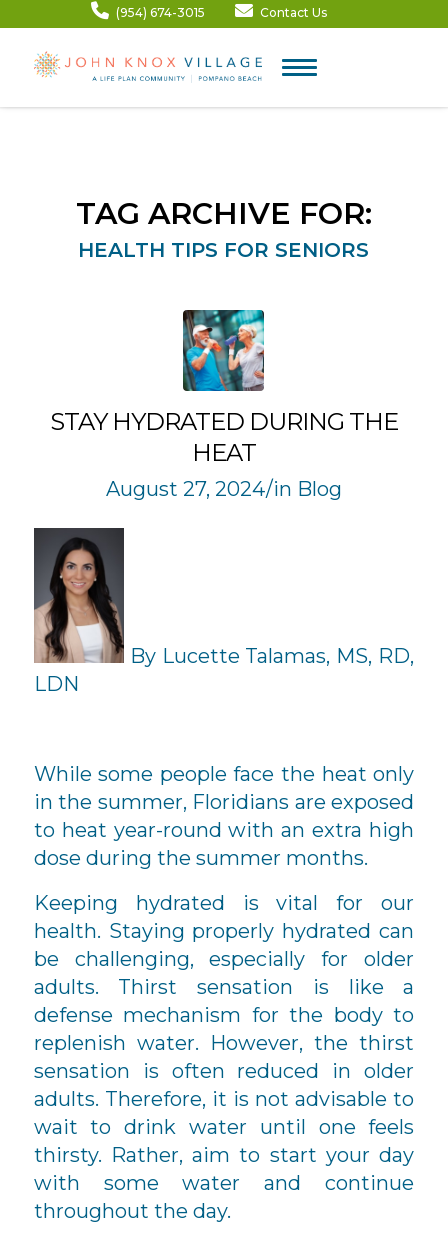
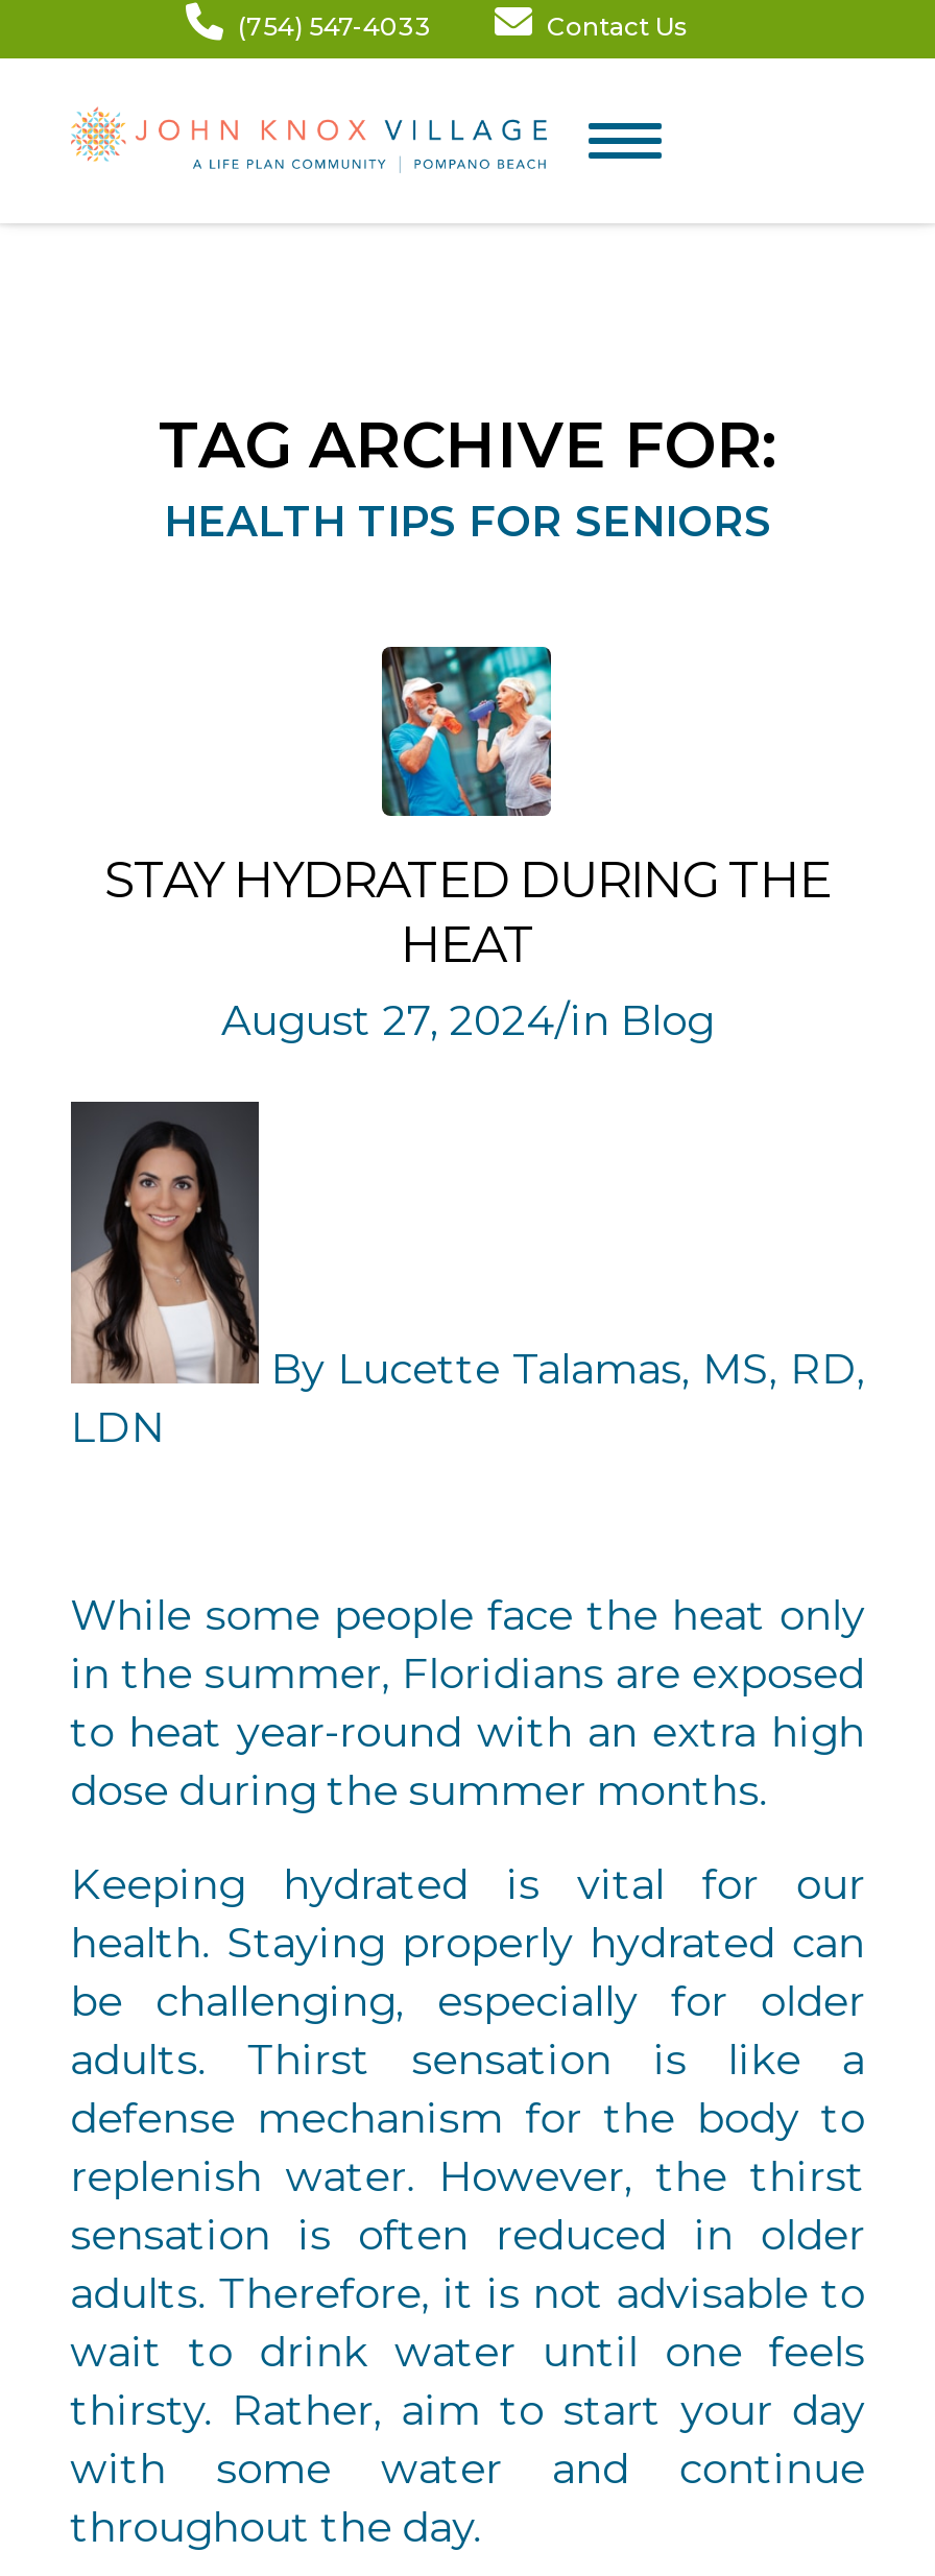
[116,5,205,20] (954) 674-3015 -> [238,10,432,42] (754) 547-4033

